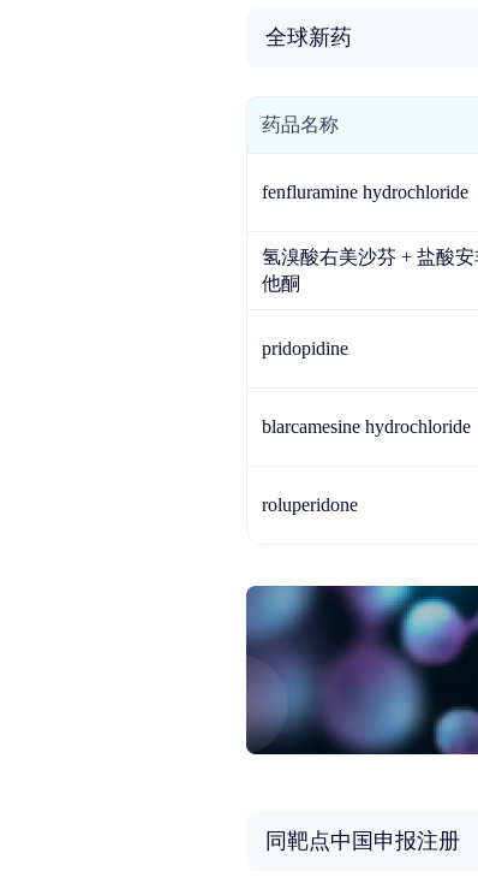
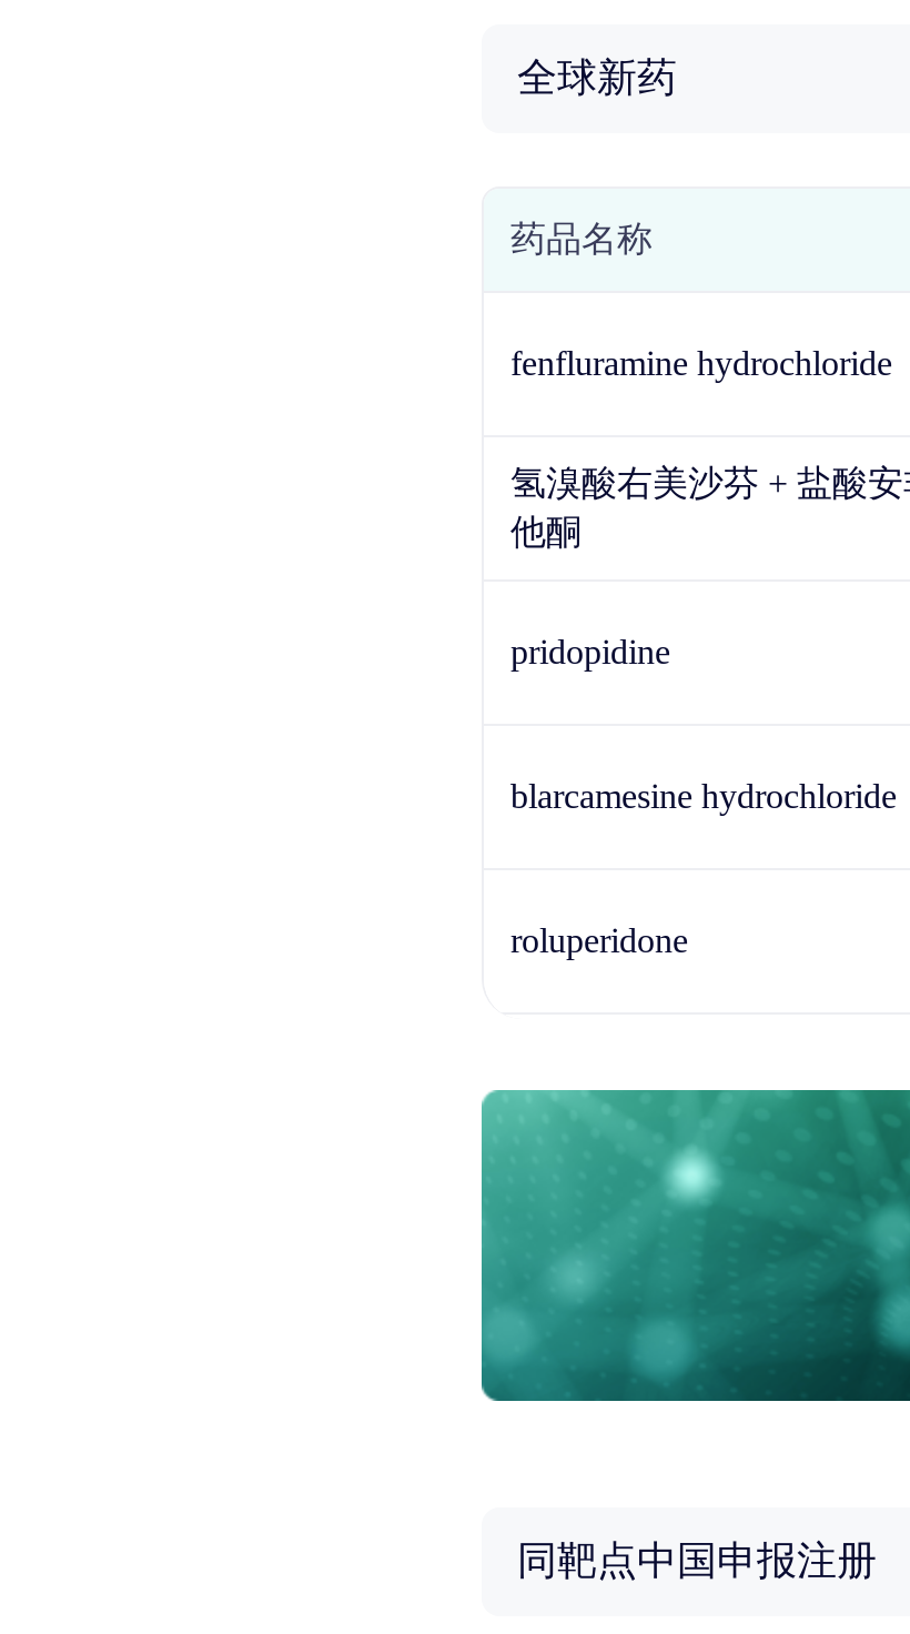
[245,585,474,755] [image] -> [479,1088,903,1403] [image]

